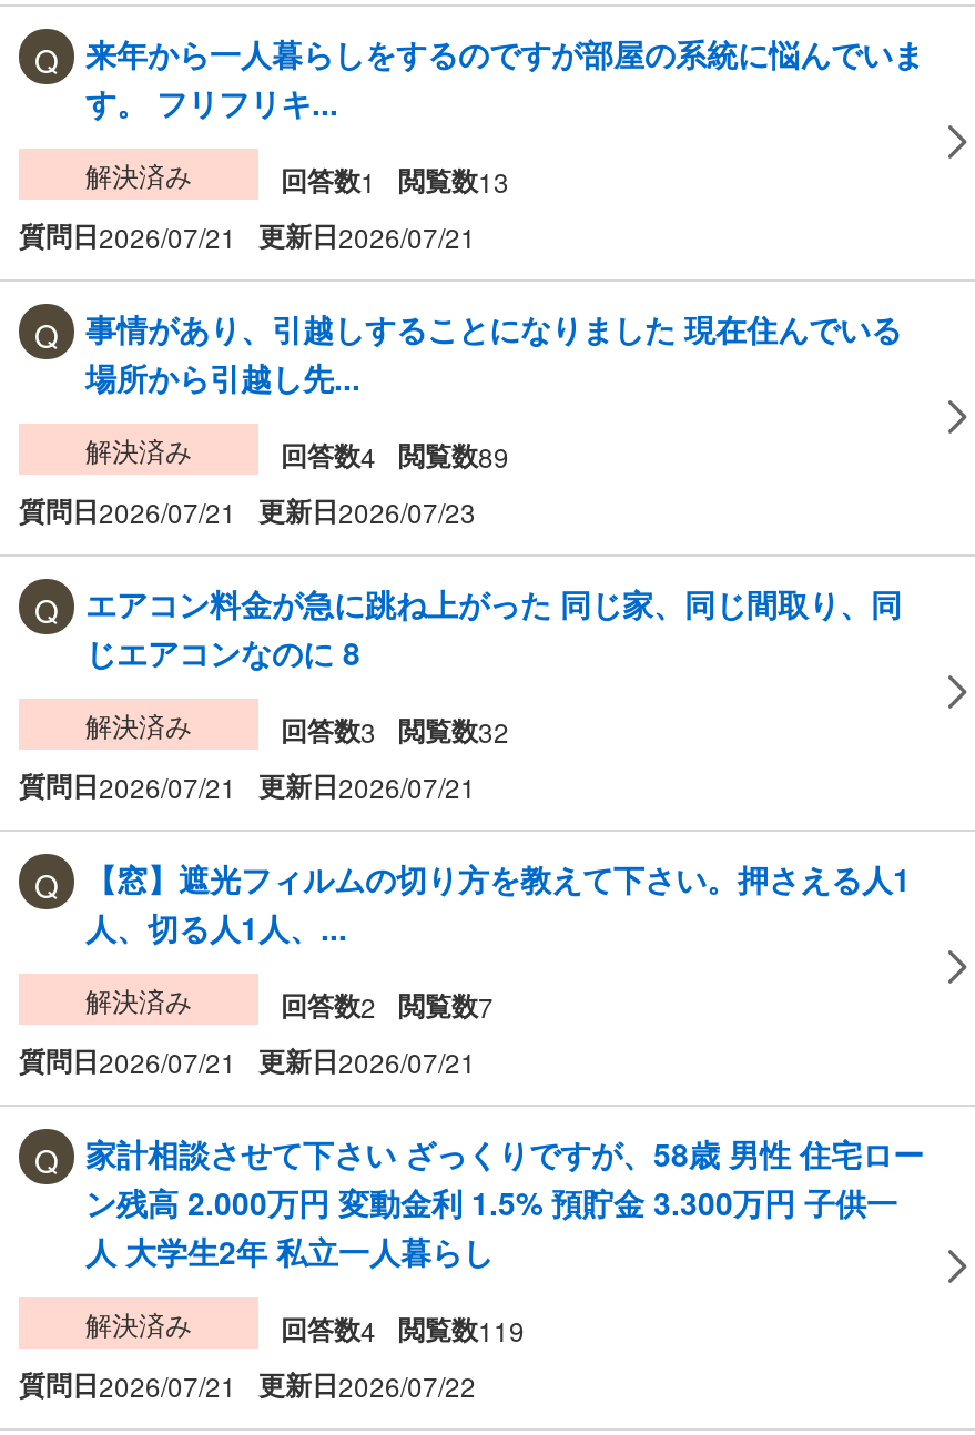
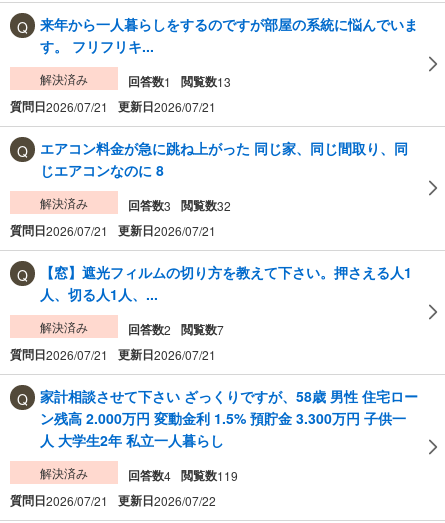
[19,305,902,529] 事情があり、引越しすることになりました 現在住んでいる | 場所から引越し先... | 解決済み | 回答数4 閲覧数89 | 質問日2026/07/21 更新日2026/07/23 -> none

